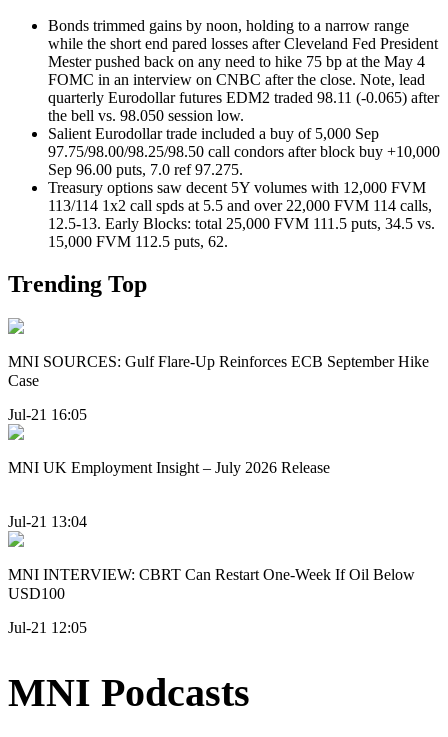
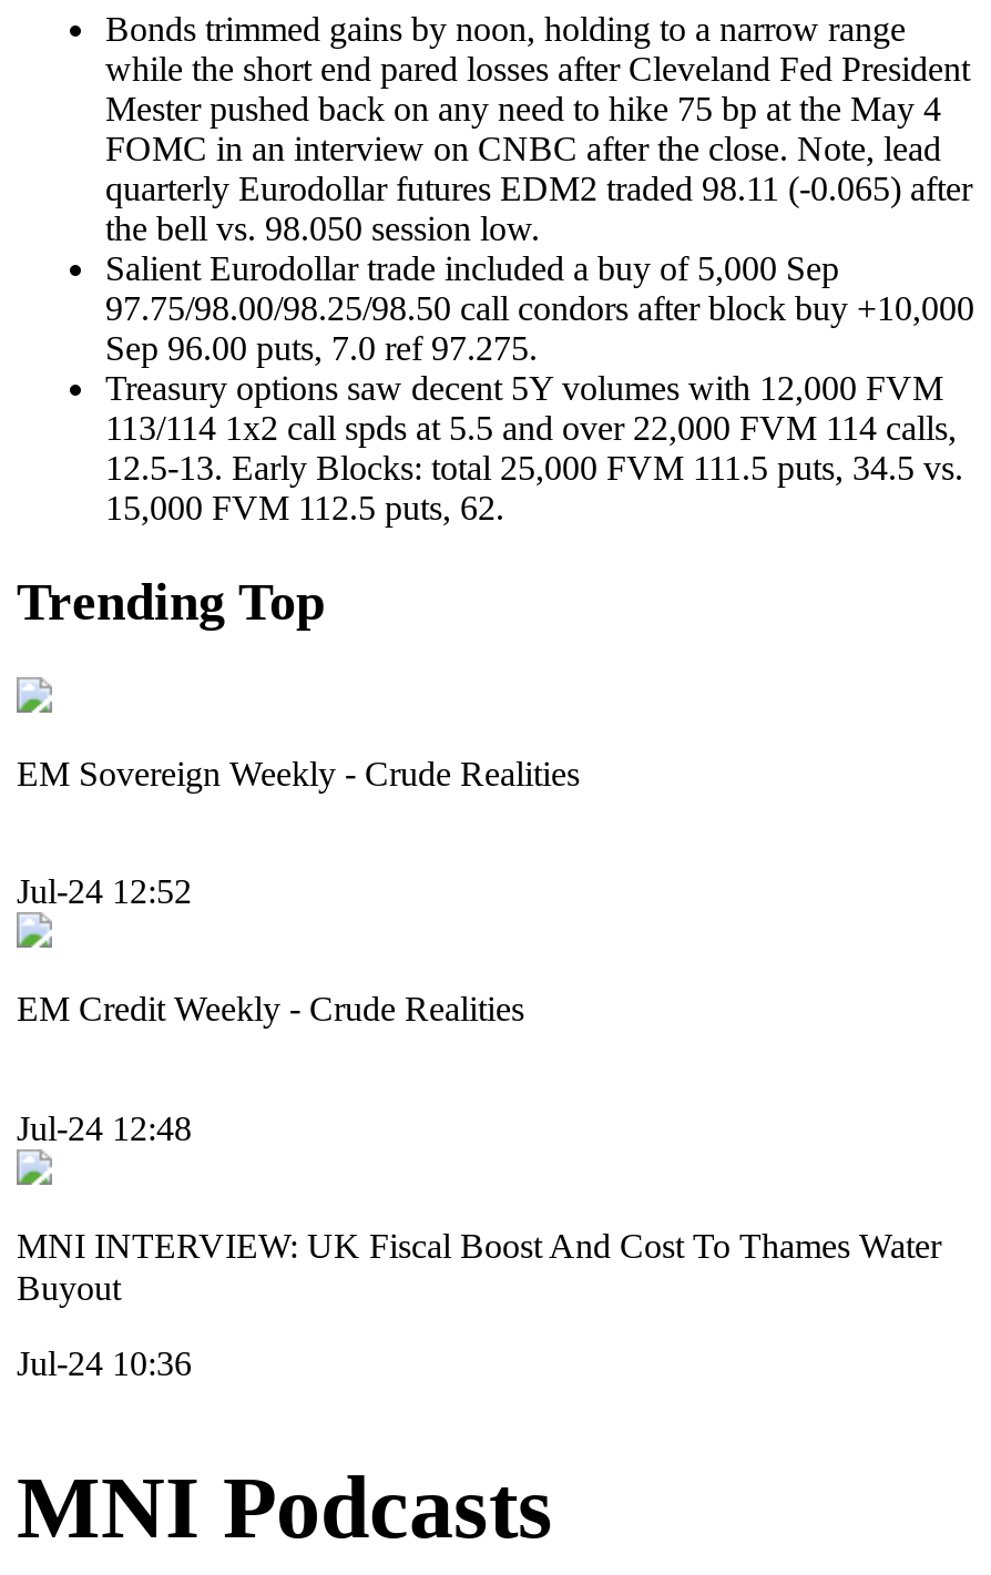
[8,353,429,389] MNI SOURCES: Gulf Flare-Up Reinforces ECB September Hike | Case -> [17,754,580,792] EM Sovereign Weekly - Crude Realities
[8,406,87,423] Jul-21 16:05 -> [17,873,192,910] Jul-24 12:52
[8,459,330,476] MNI UK Employment Insight – July 2026 Release -> [17,990,524,1028] EM Credit Weekly - Crude Realities
[8,513,87,530] Jul-21 13:04 -> [17,1109,192,1146] Jul-24 12:48
[8,566,415,602] MNI INTERVIEW: CBRT Can Restart One-Week If Oil Below | USD100 -> [17,1226,941,1306] MNI INTERVIEW: UK Fiscal Boost And Cost To Thames Water | Buyout
[8,619,87,636] Jul-21 12:05 -> [17,1344,192,1382] Jul-24 10:36

